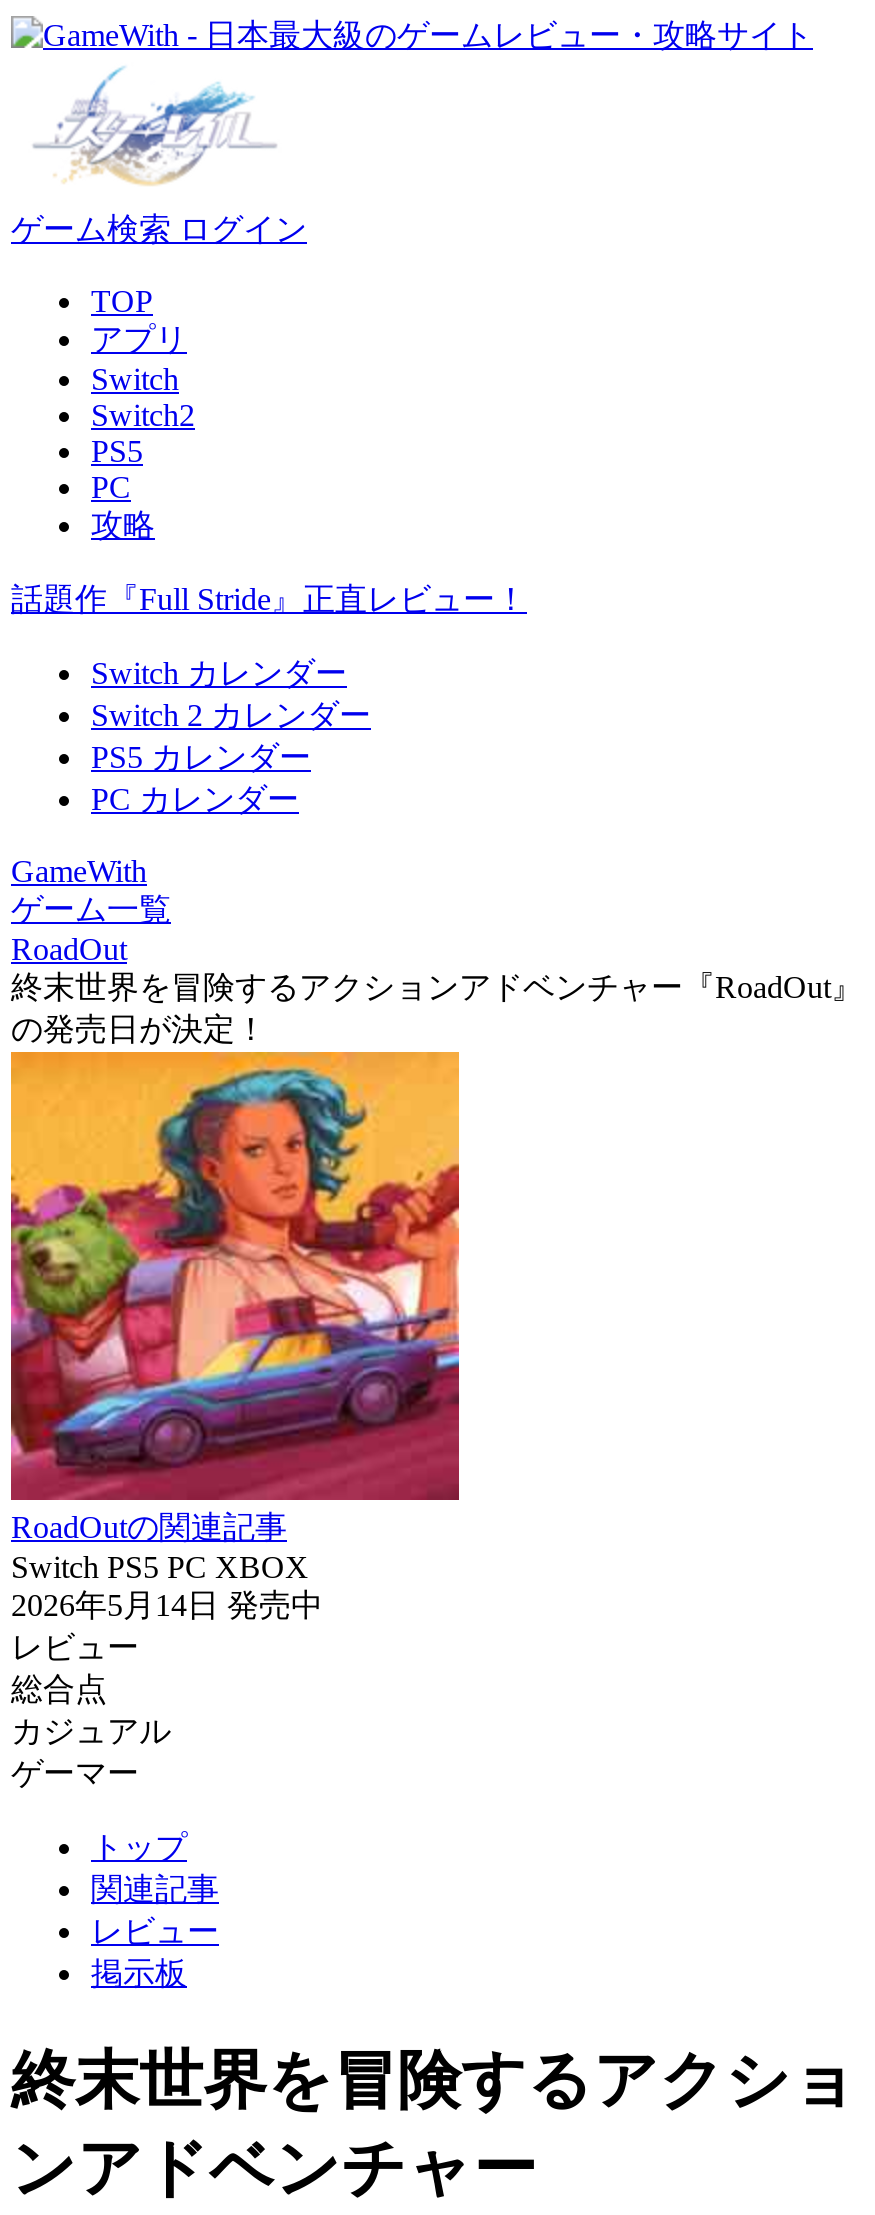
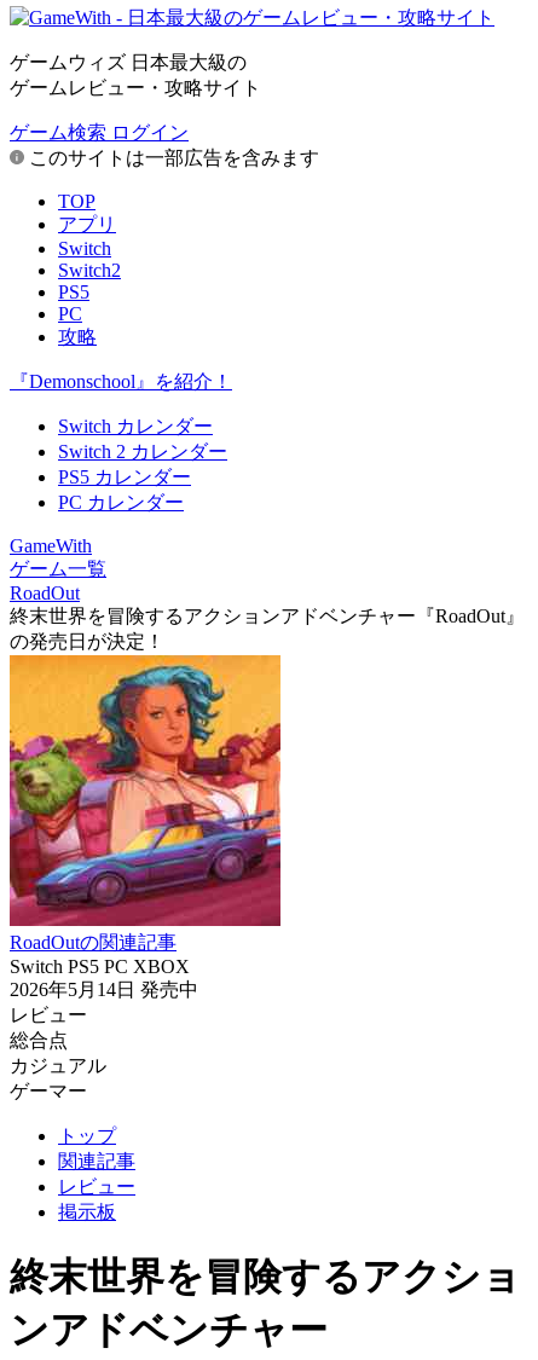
none -> [10,52,261,98] ゲームウィズ 日本最大級の | ゲームレビュー・攻略サイト
none -> [24,147,319,168] このサイトは一部広告を含みます
[11,582,527,616] 話題作『Full Stride』正直レビュー！ -> [10,371,232,392] 『Demonschool』を紹介！

